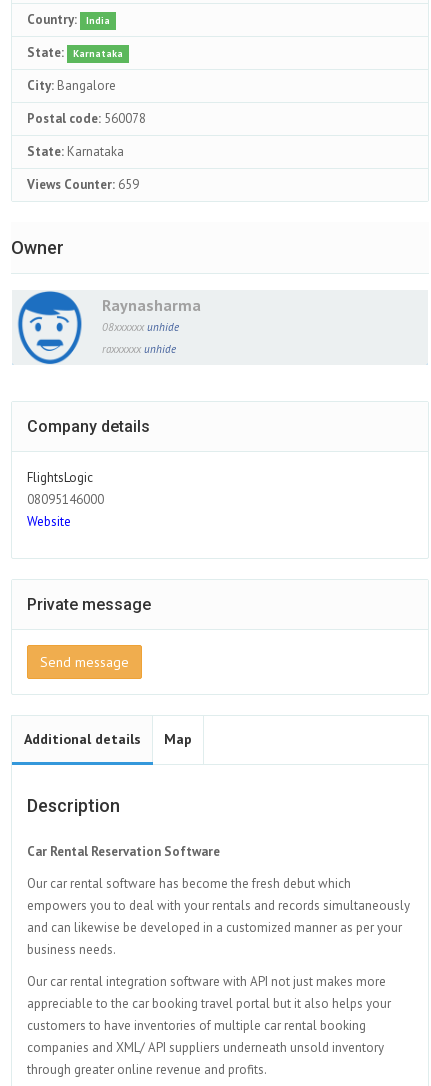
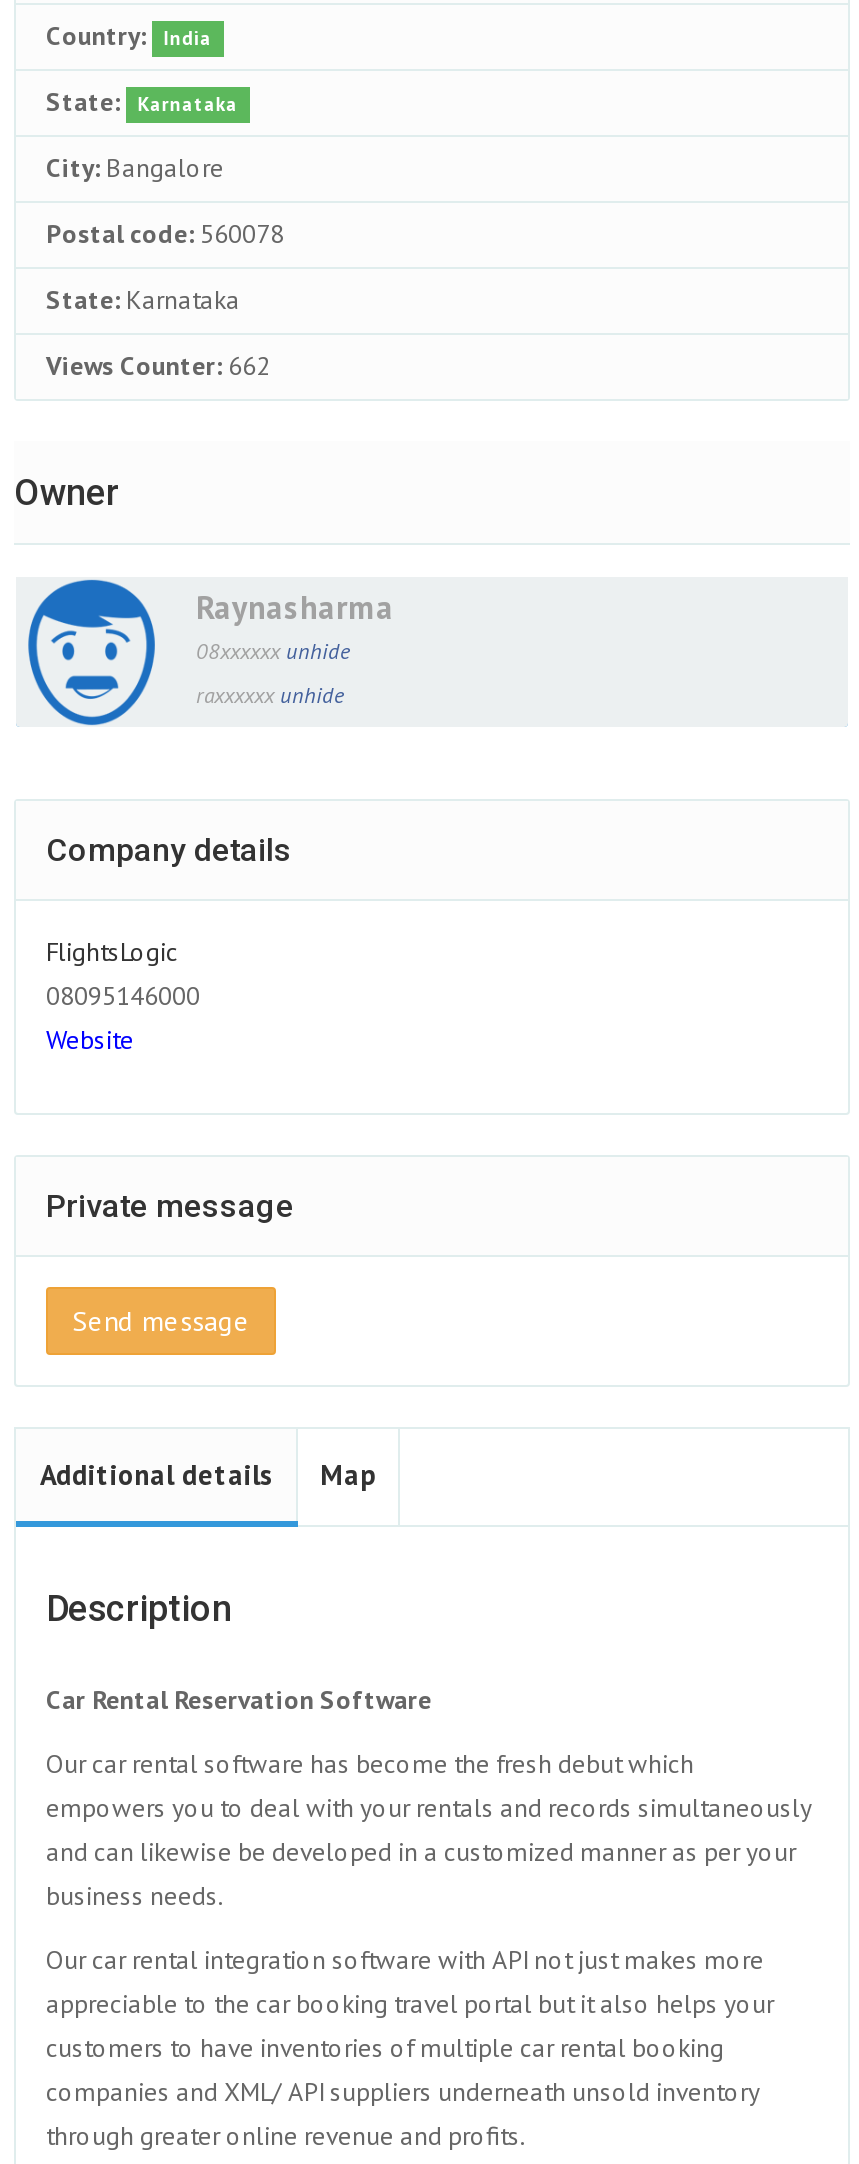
[27,176,139,193] Views Counter: 659 -> [46,349,270,383] Views Counter: 662

